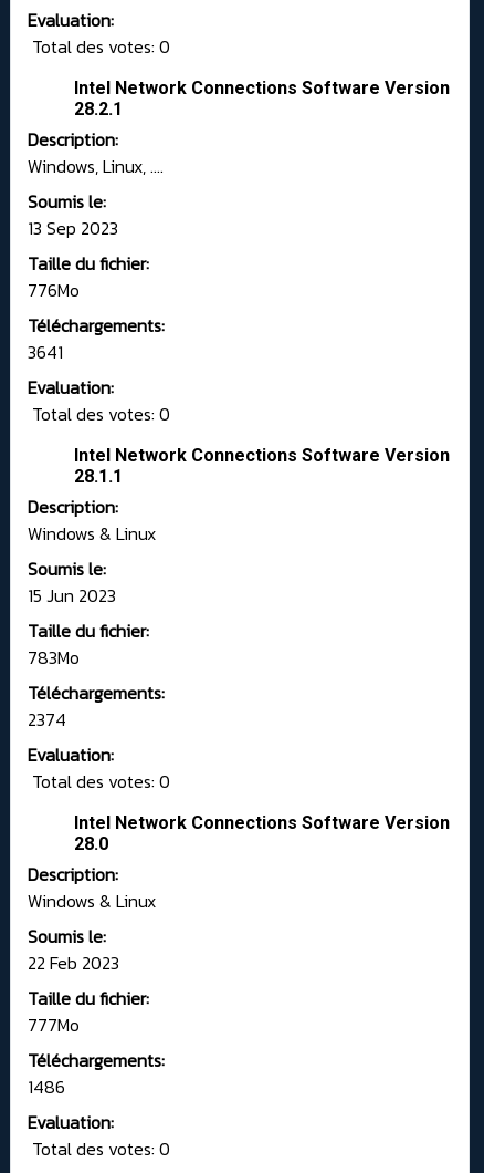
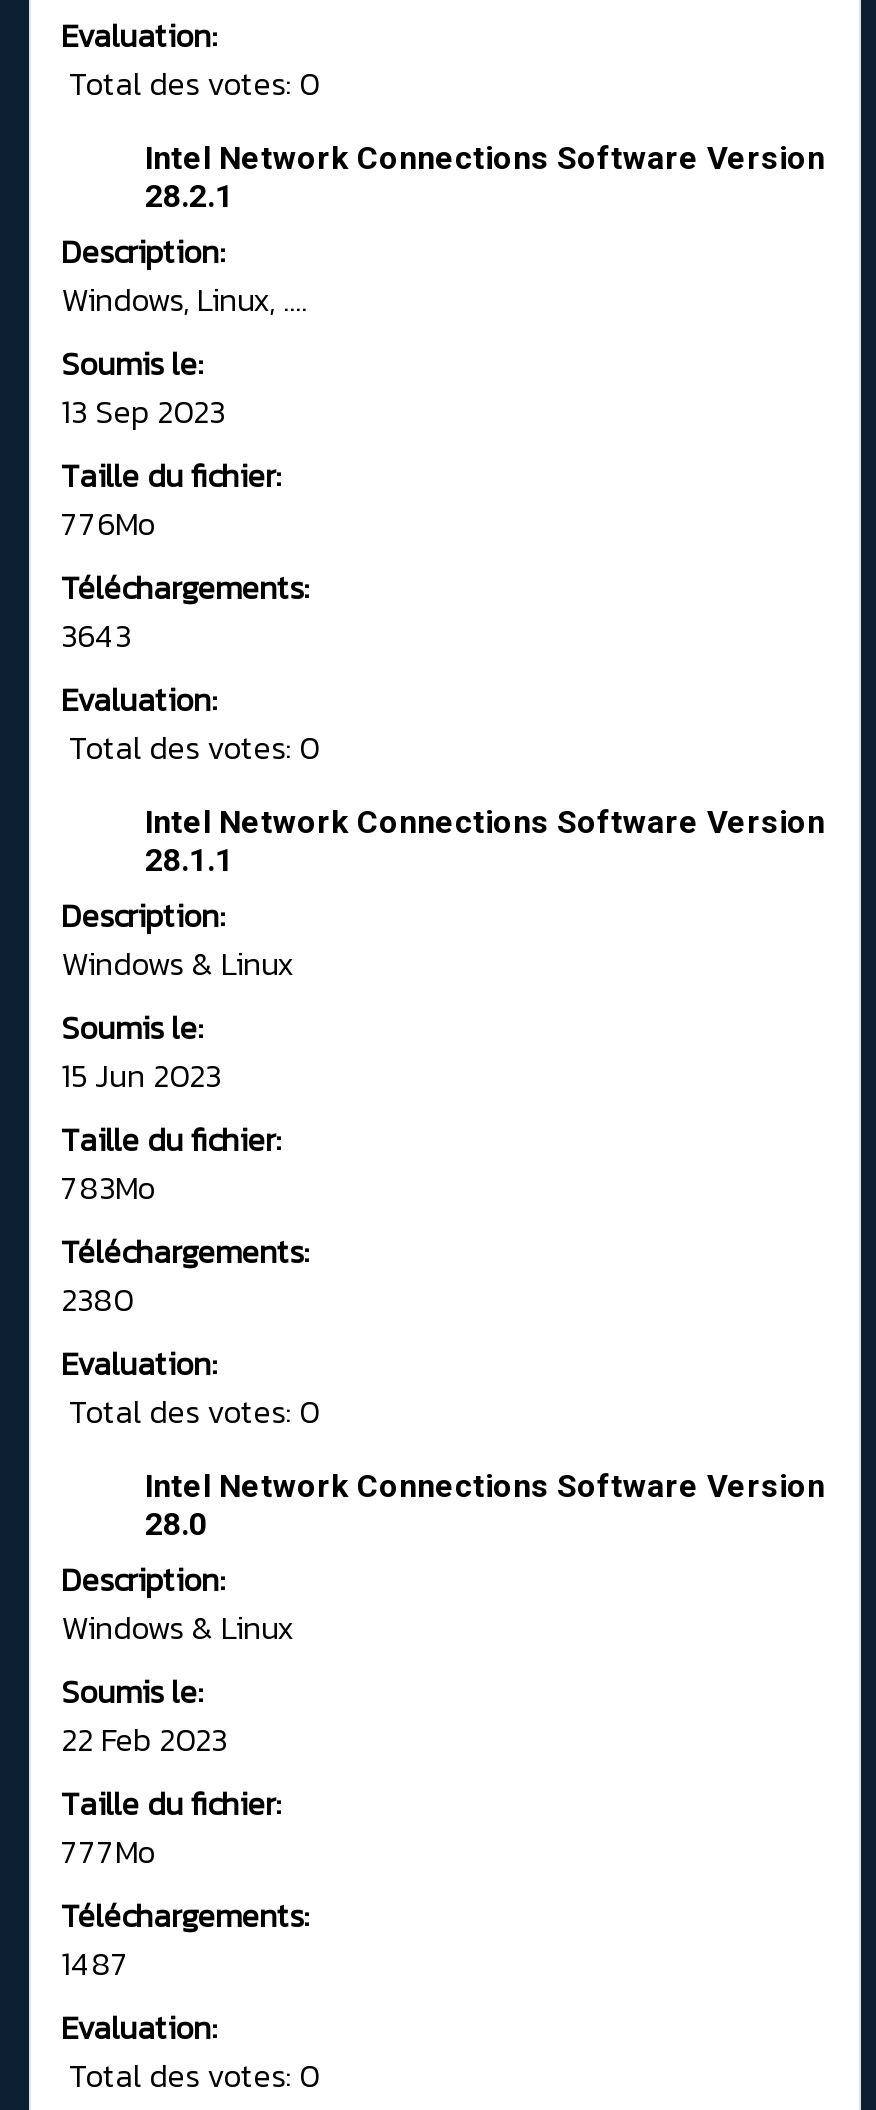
[28,339,63,366] 3641 -> [61,612,131,660] 3643
[28,707,66,733] 2374 -> [61,1276,133,1324] 2380
[28,1074,65,1101] 1486 -> [61,1940,129,1988] 1487

